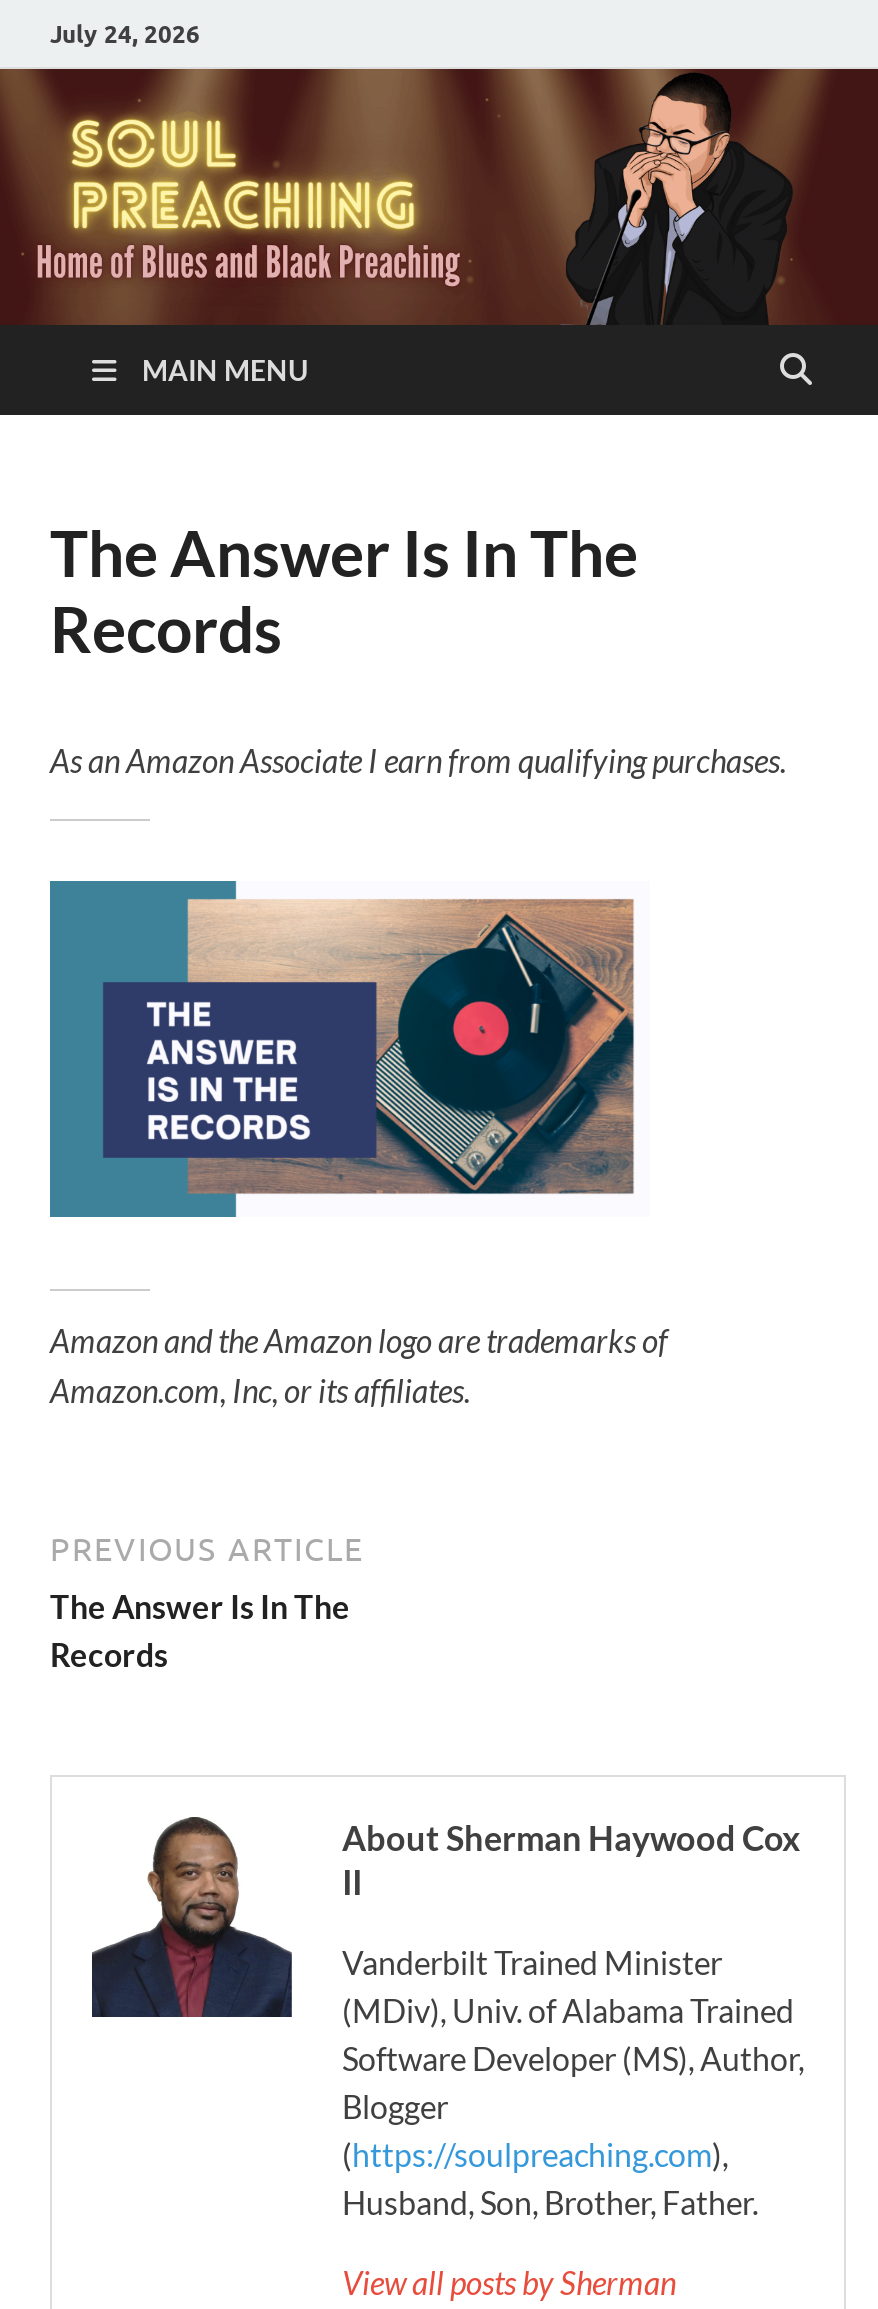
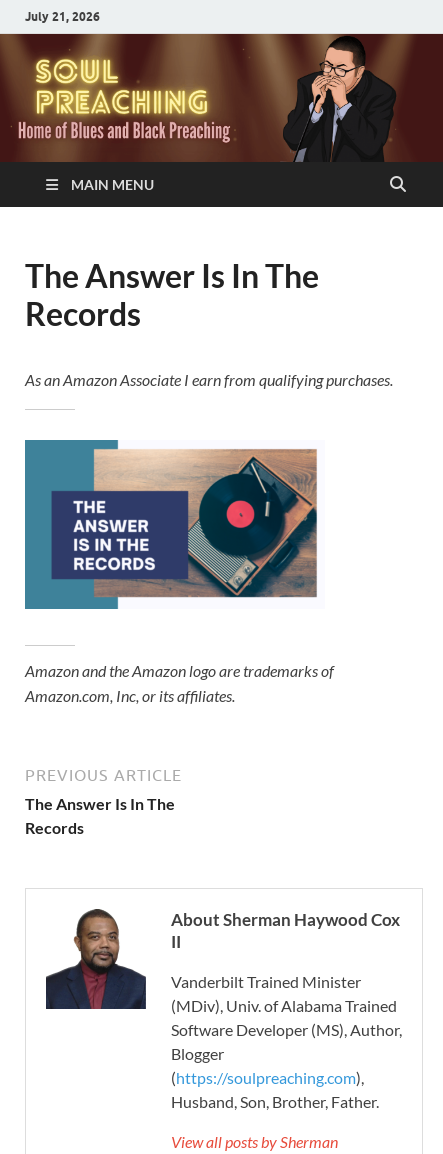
[50,18,200,48] July 24, 2026 -> [25,8,100,23] July 21, 2026

